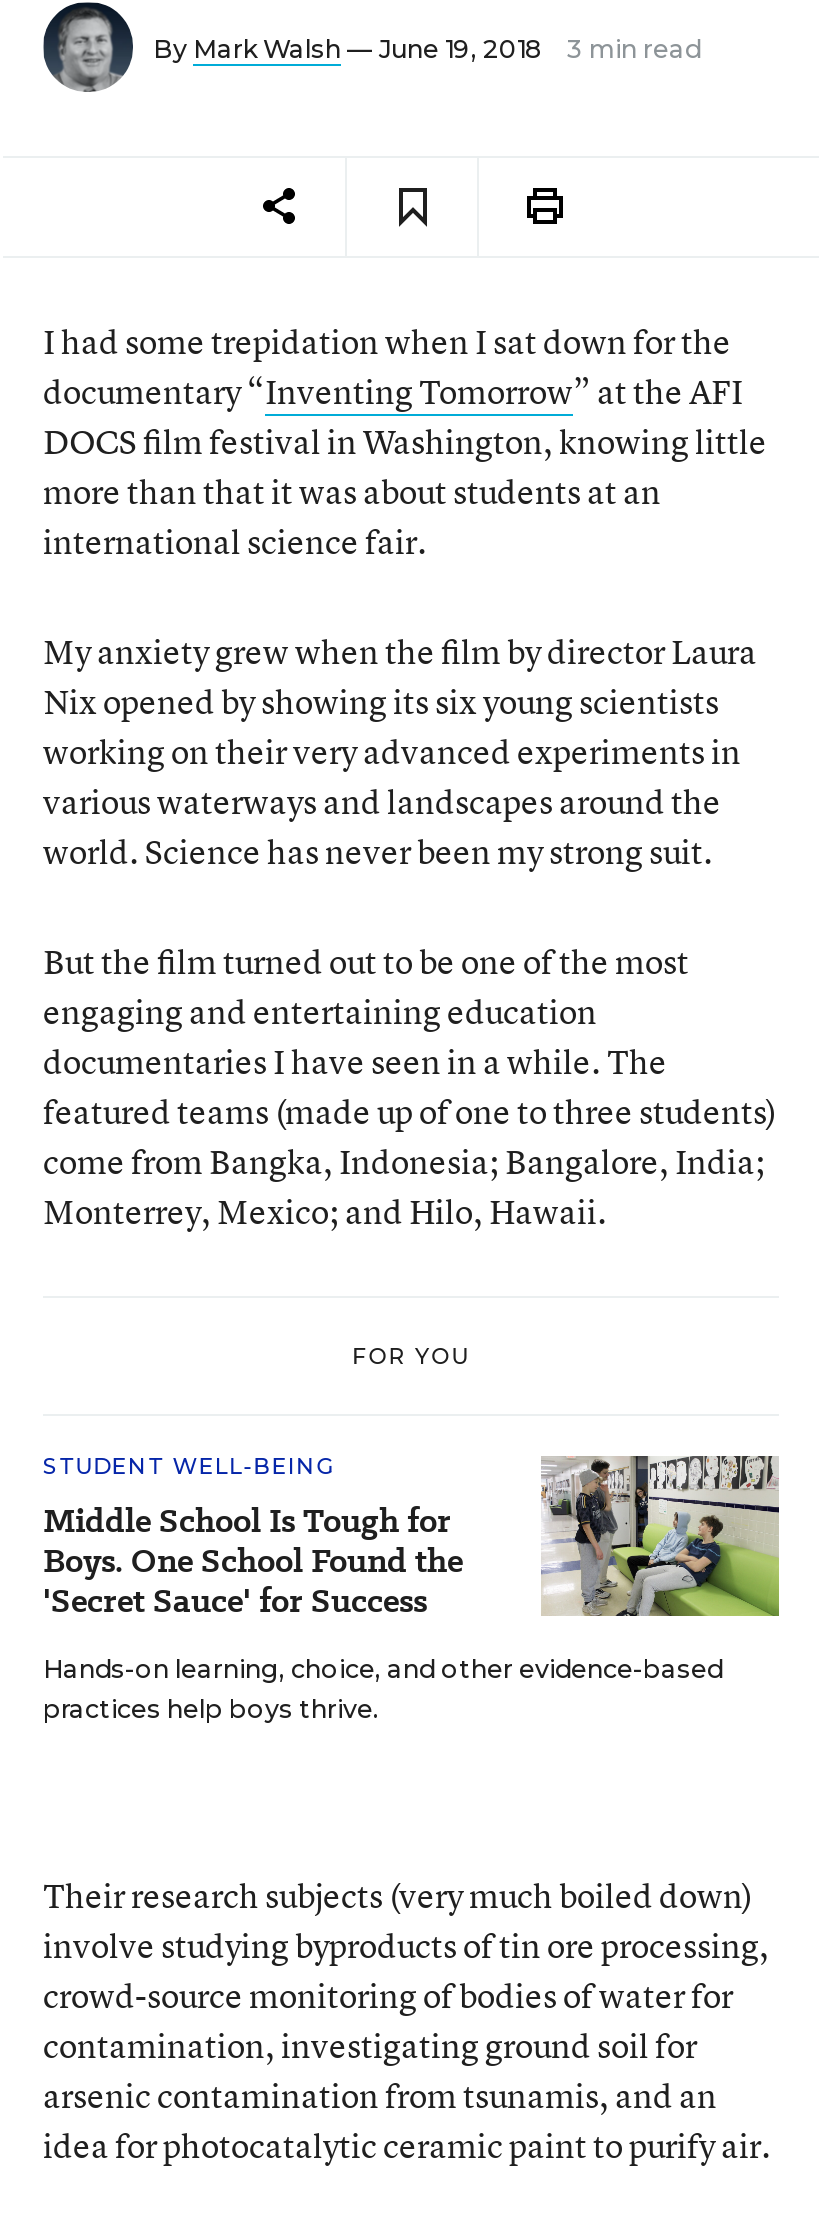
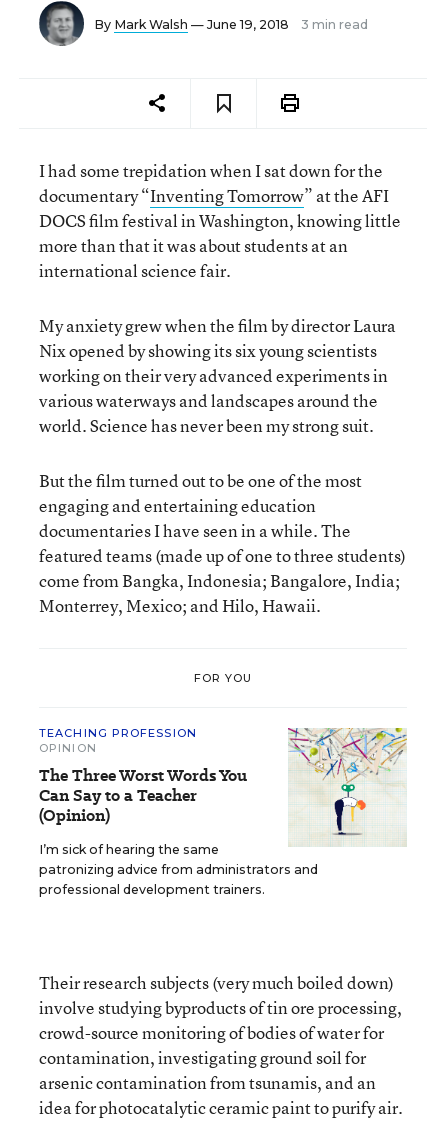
[43,1452,463,1624] STUDENT WELL-BEING | Middle School Is Tough for | Boys. One School Found the | 'Secret Sauce' for Success -> [39,726,247,827] TEACHING PROFESSION | OPINION | The Three Worst Words You | Can Say to a Teacher | (Opinion)
[43,1454,781,1724] [image] | Hands-on learning, choice, and other evidence-based | practices help boys thrive. -> [39,727,407,897] [image] | I’m sick of hearing the same | patronizing advice from administrators and | professional development trainers.

